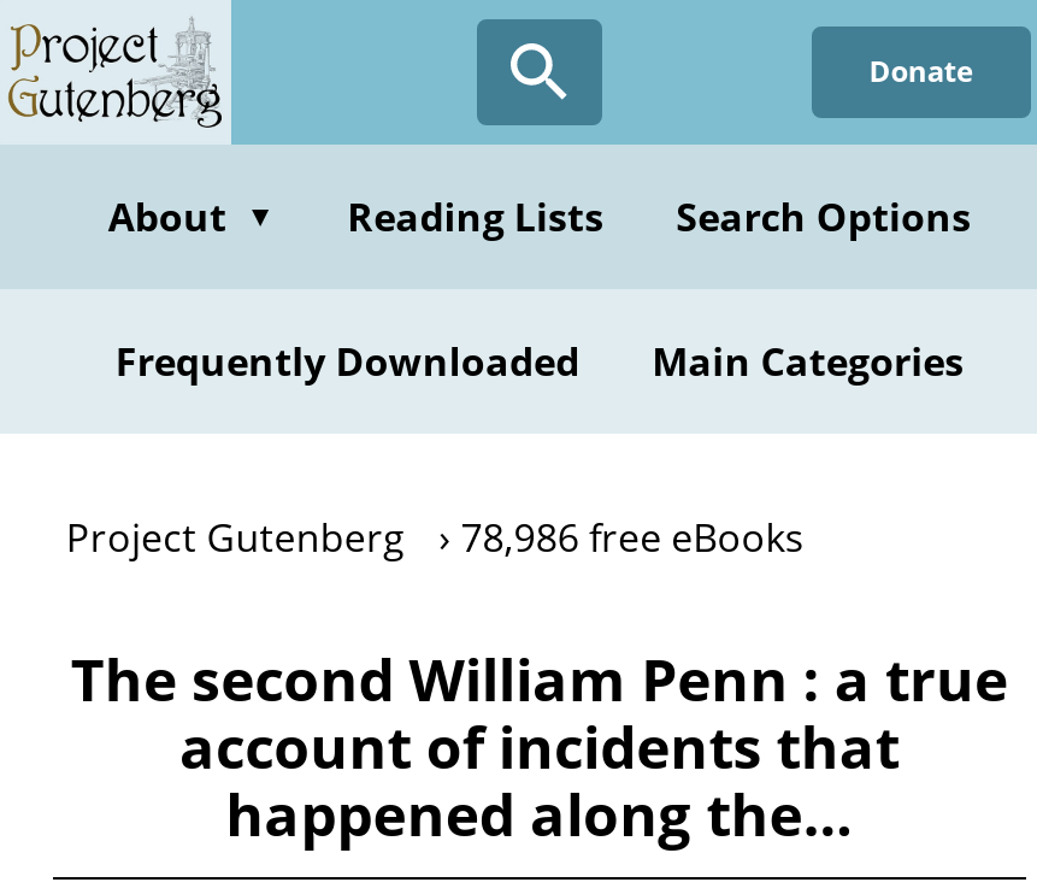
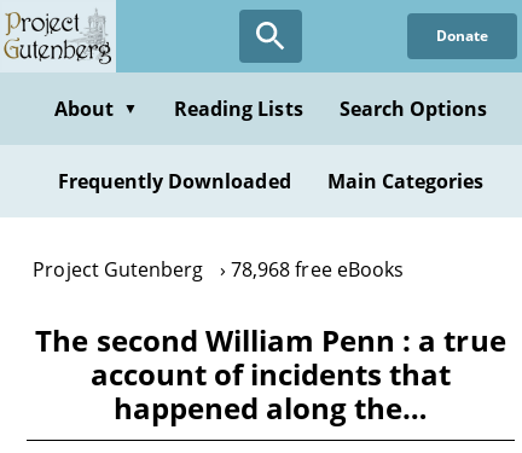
[66,511,804,564] Project Gutenberg 78,986 free eBooks -> [33,256,403,283] Project Gutenberg 78,968 free eBooks

